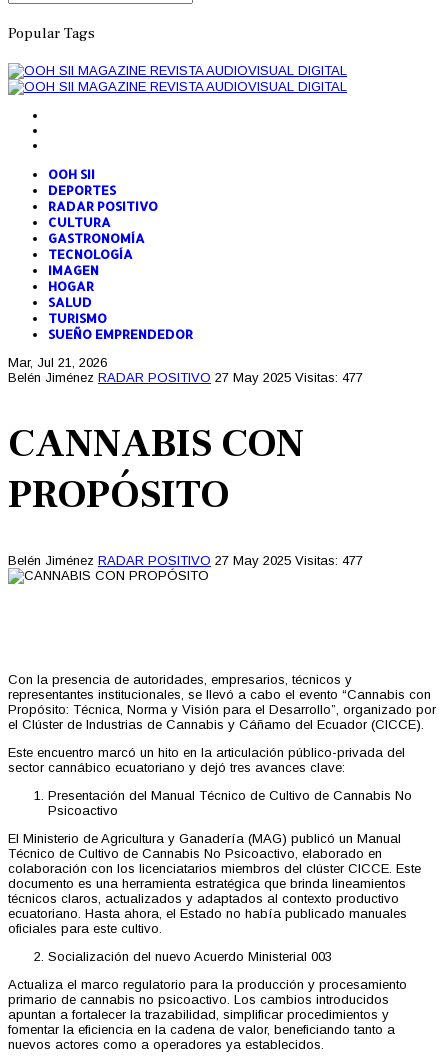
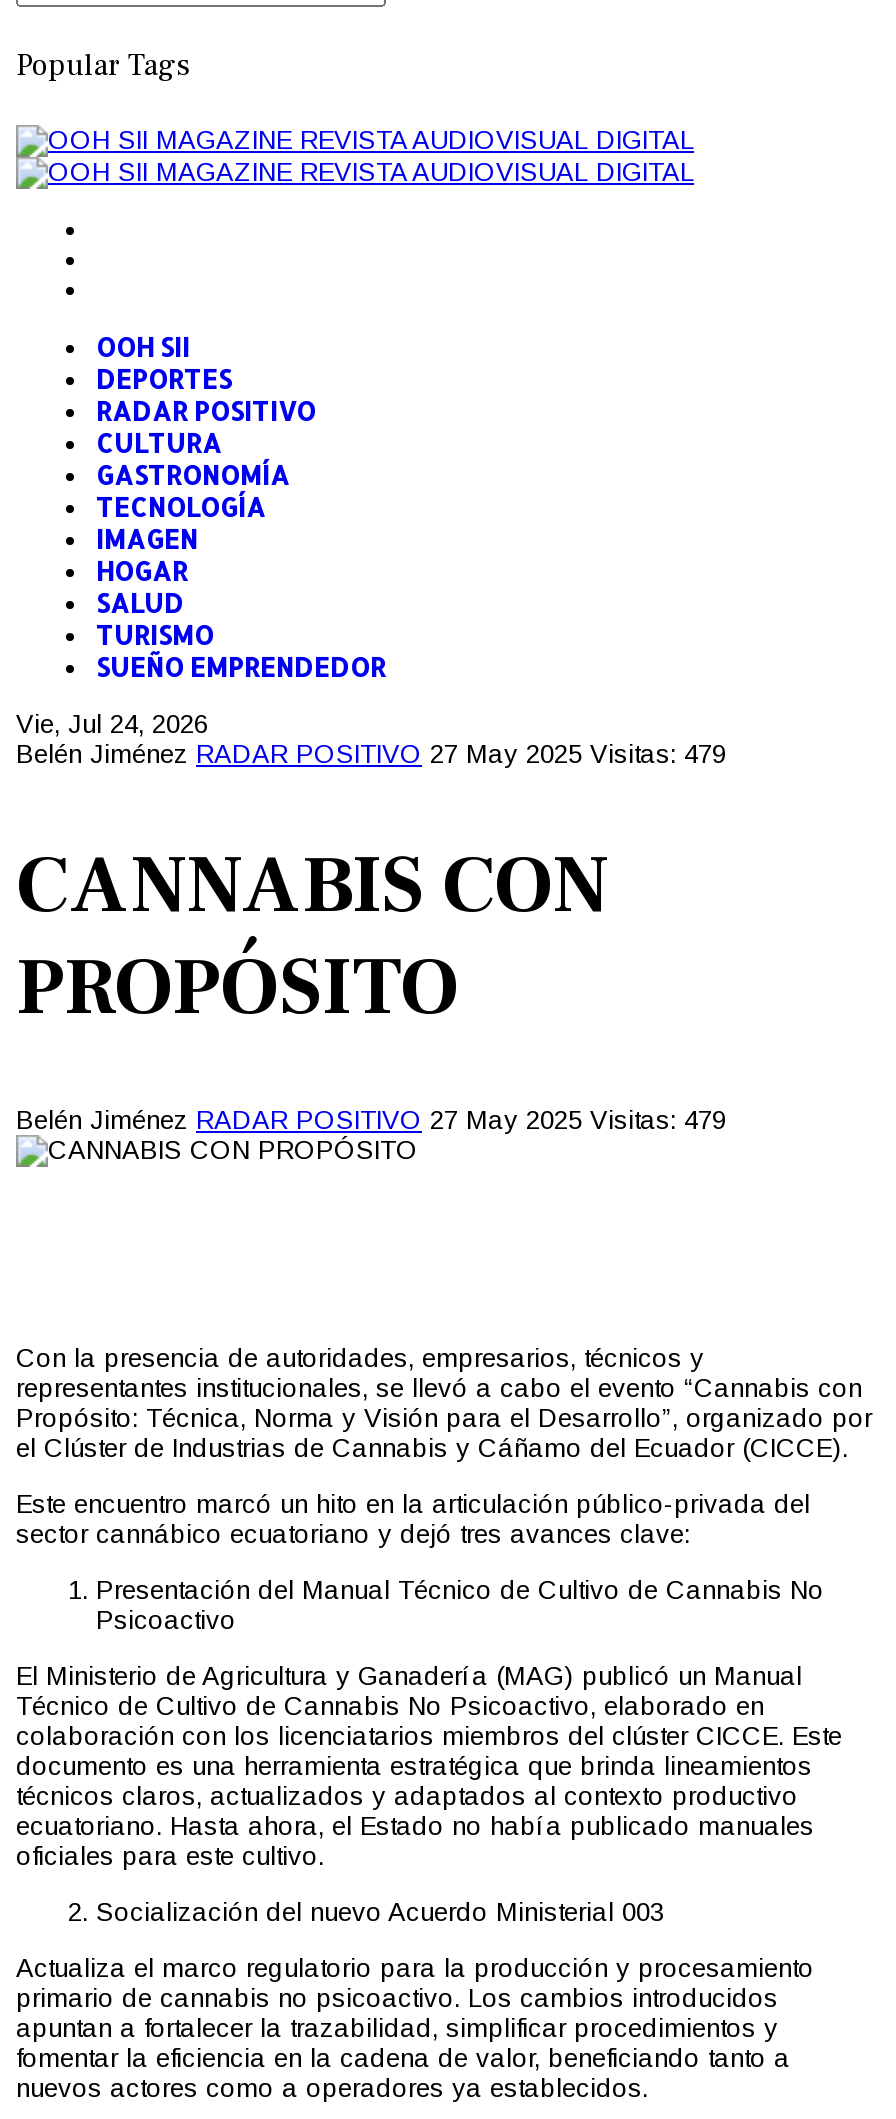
[8,355,107,370] Mar, Jul 21, 2026 -> [16,709,208,739] Vie, Jul 24, 2026
[8,370,363,385] Belén Jiménez RADAR POSITIVO 27 May 2025 Visitas: 477 -> [16,739,726,769] Belén Jiménez RADAR POSITIVO 27 May 2025 Visitas: 479
[8,553,363,568] Belén Jiménez RADAR POSITIVO 27 May 2025 Visitas: 477 -> [16,1105,726,1135] Belén Jiménez RADAR POSITIVO 27 May 2025 Visitas: 479

